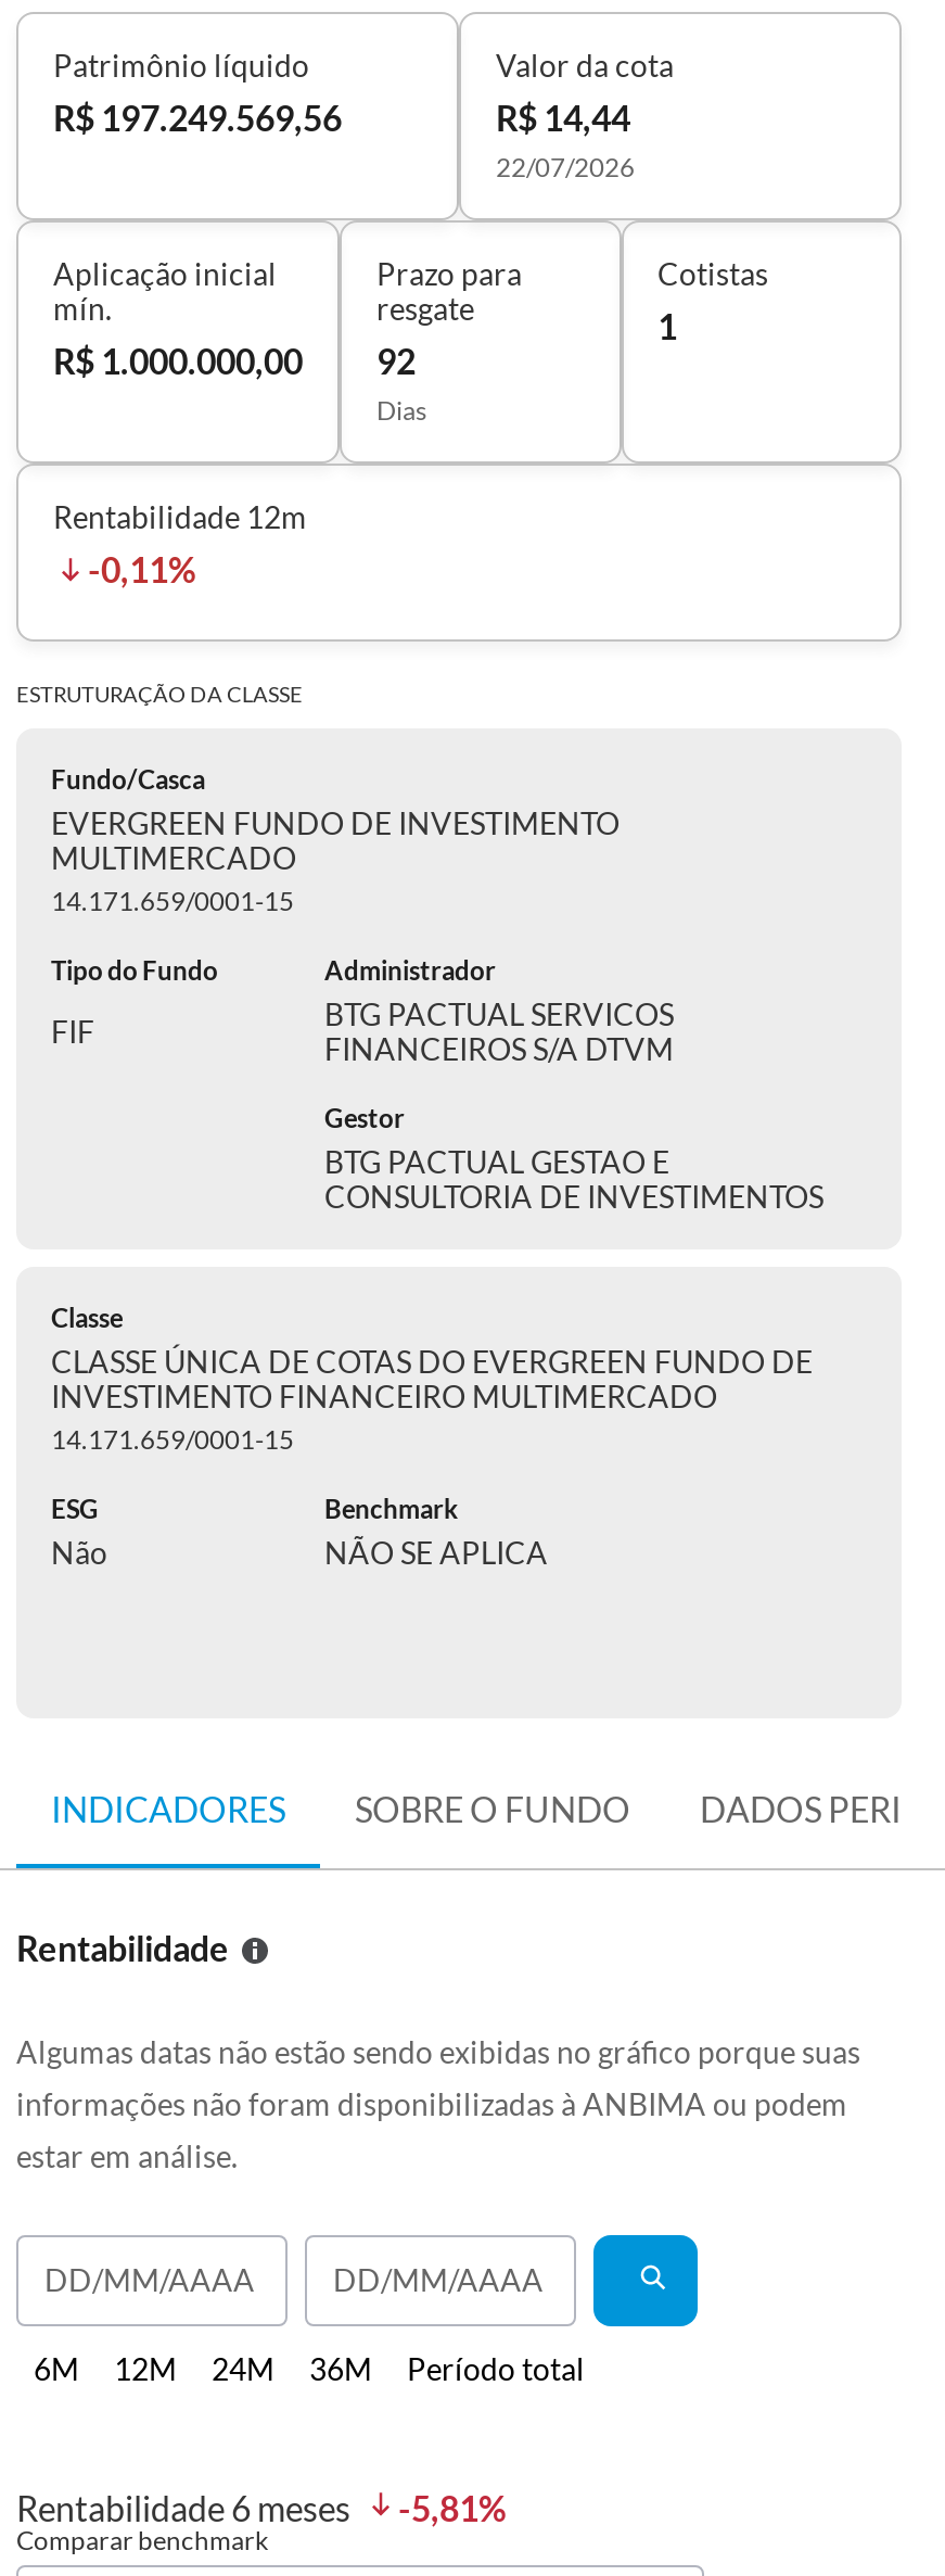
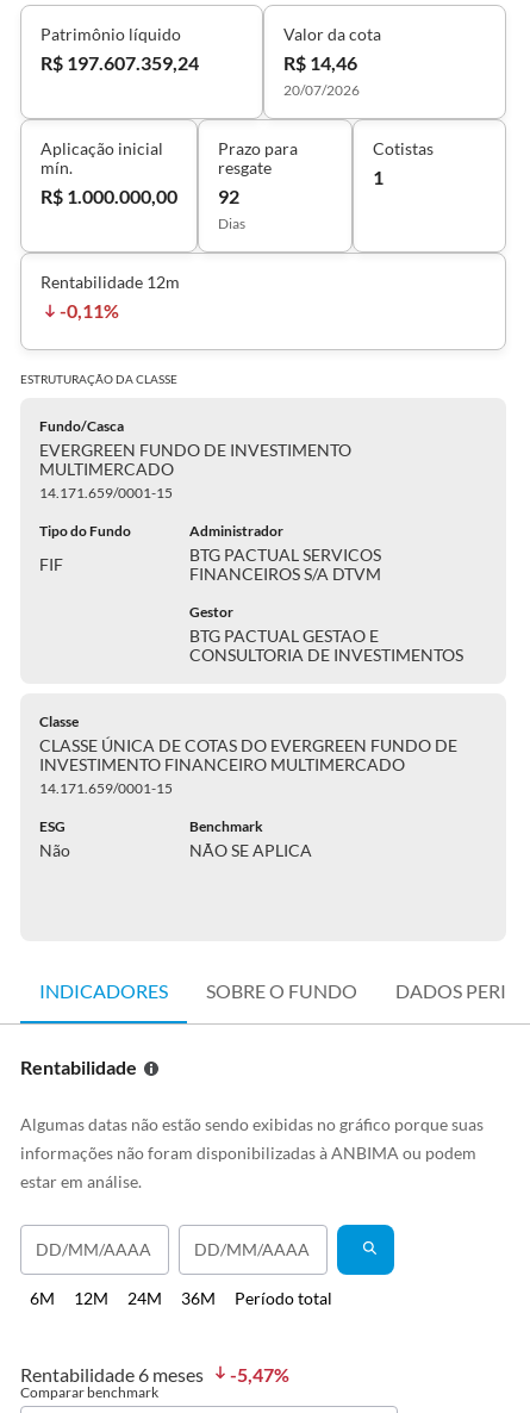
[53,97,342,138] R$ 197.249.569,56 -> [40,51,199,74] R$ 197.607.359,24
[496,97,630,138] R$ 14,44 -> [283,51,357,74] R$ 14,46
[496,151,635,183] 22/07/2026 -> [283,81,360,99] 20/07/2026
[16,2487,507,2528] Rentabilidade 6 meses -5,81% -> [20,1363,289,1386] Rentabilidade 6 meses -5,47%

